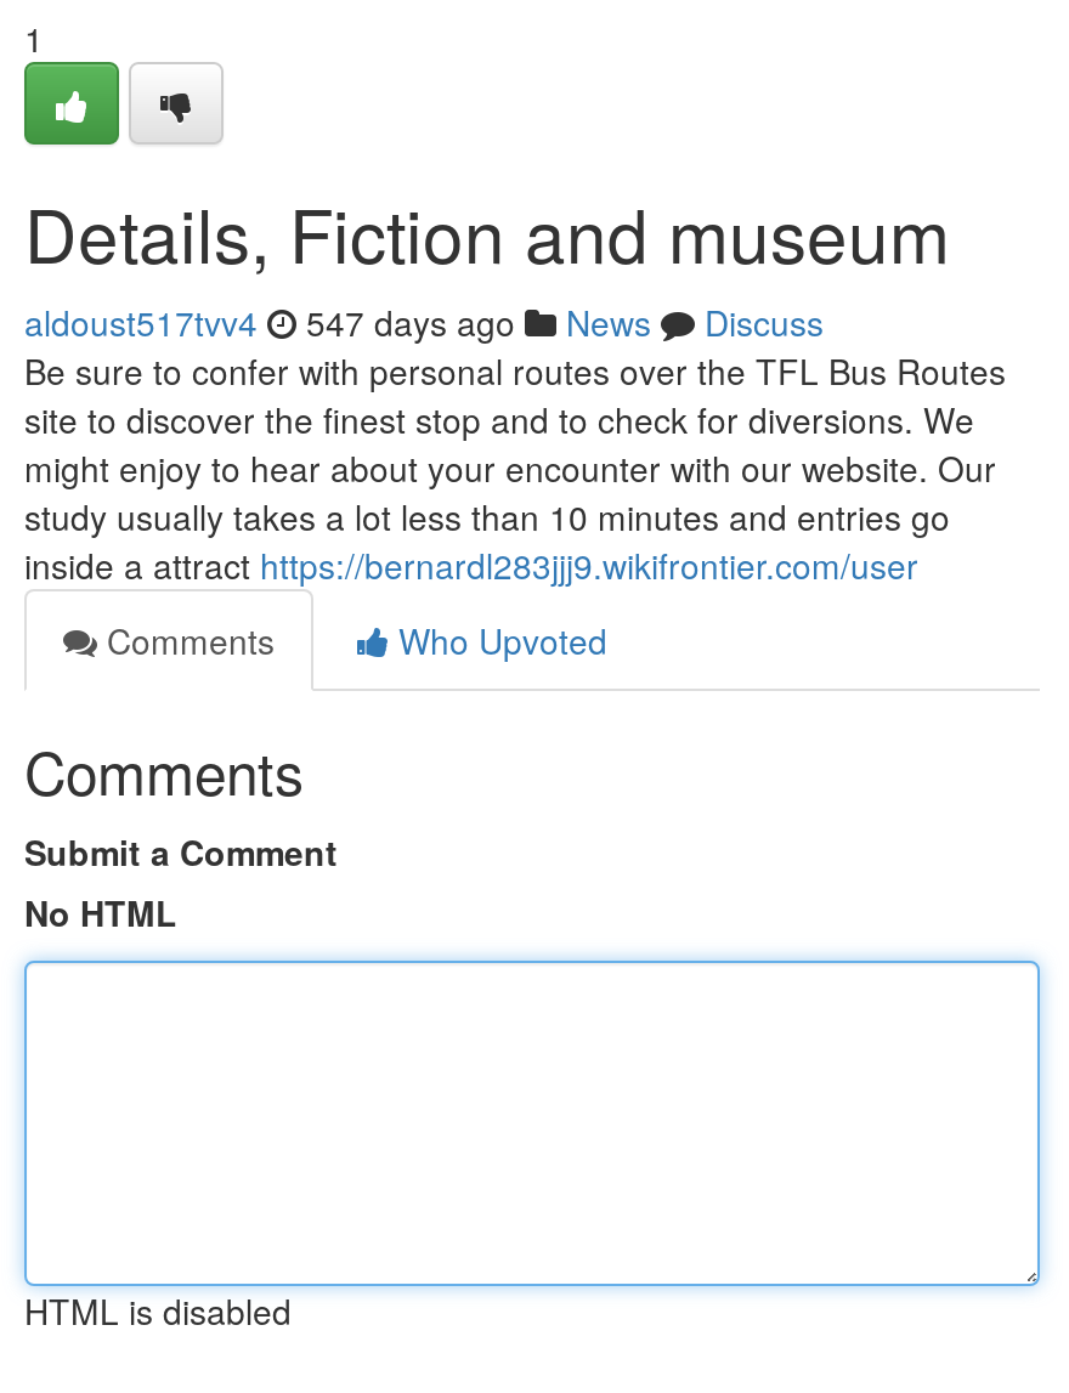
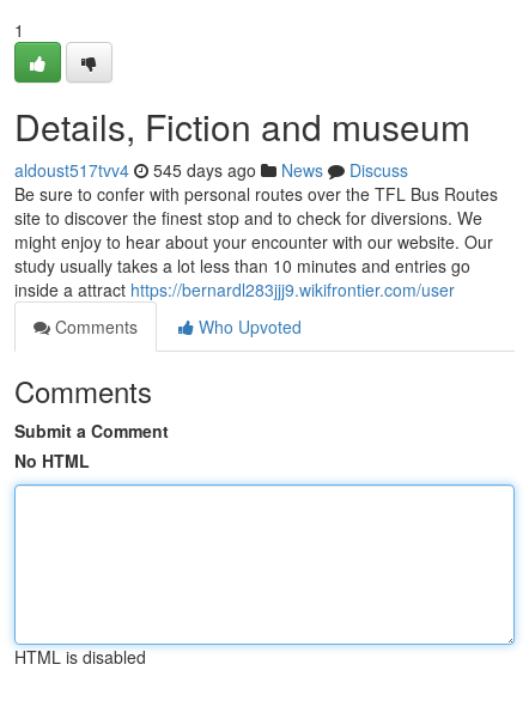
[24,298,824,346] aldoust517tvv4 547 days ago News Discuss -> [14,158,408,182] aldoust517tvv4 545 days ago News Discuss

